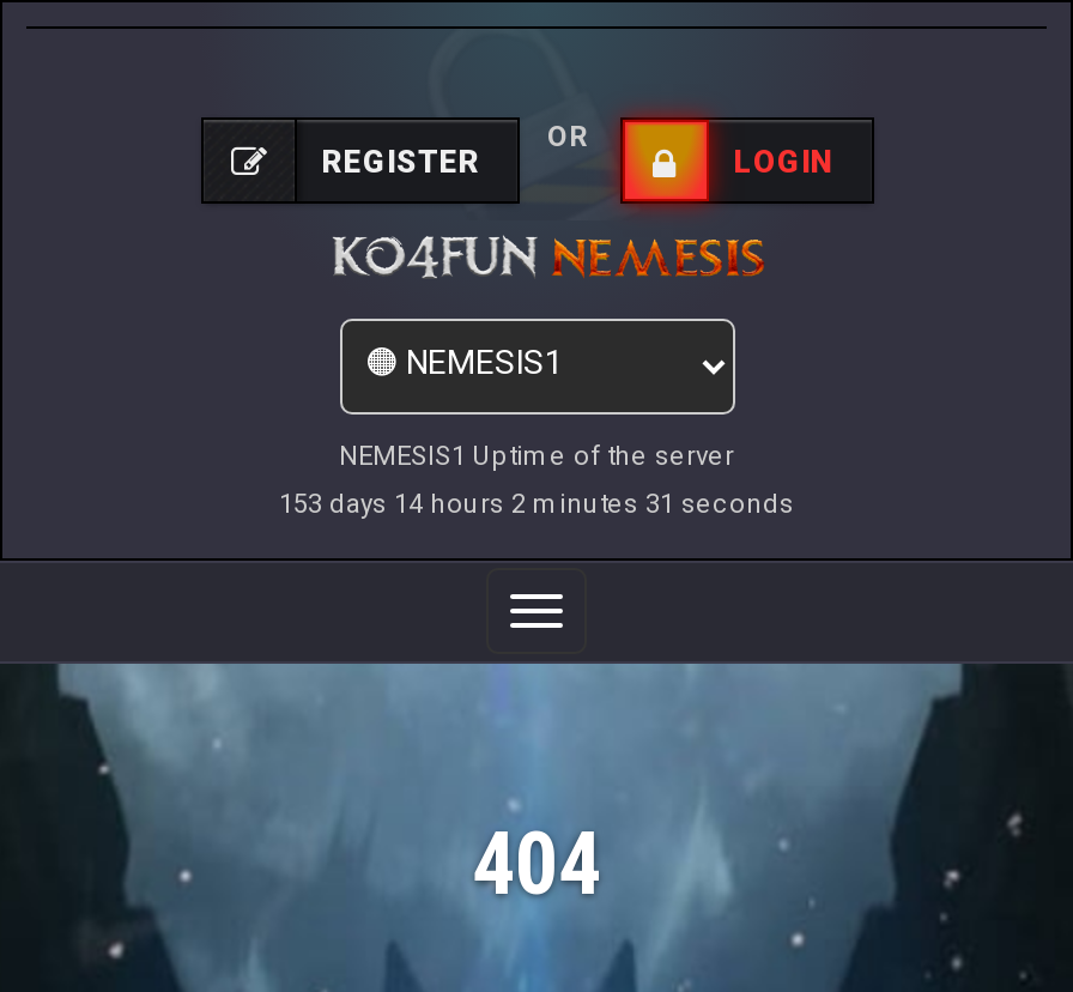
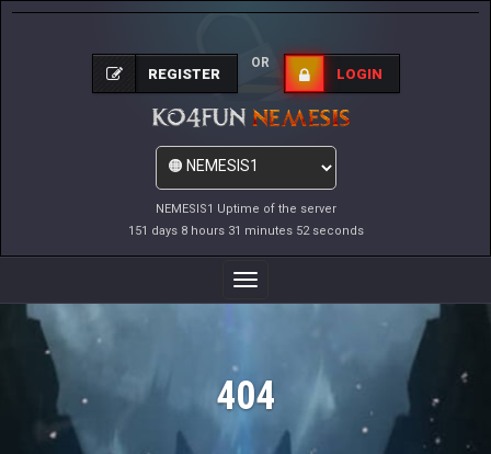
[279,488,794,519] 153 days 14 hours 2 minutes 31 seconds -> [128,223,363,238] 151 days 8 hours 31 minutes 52 seconds

